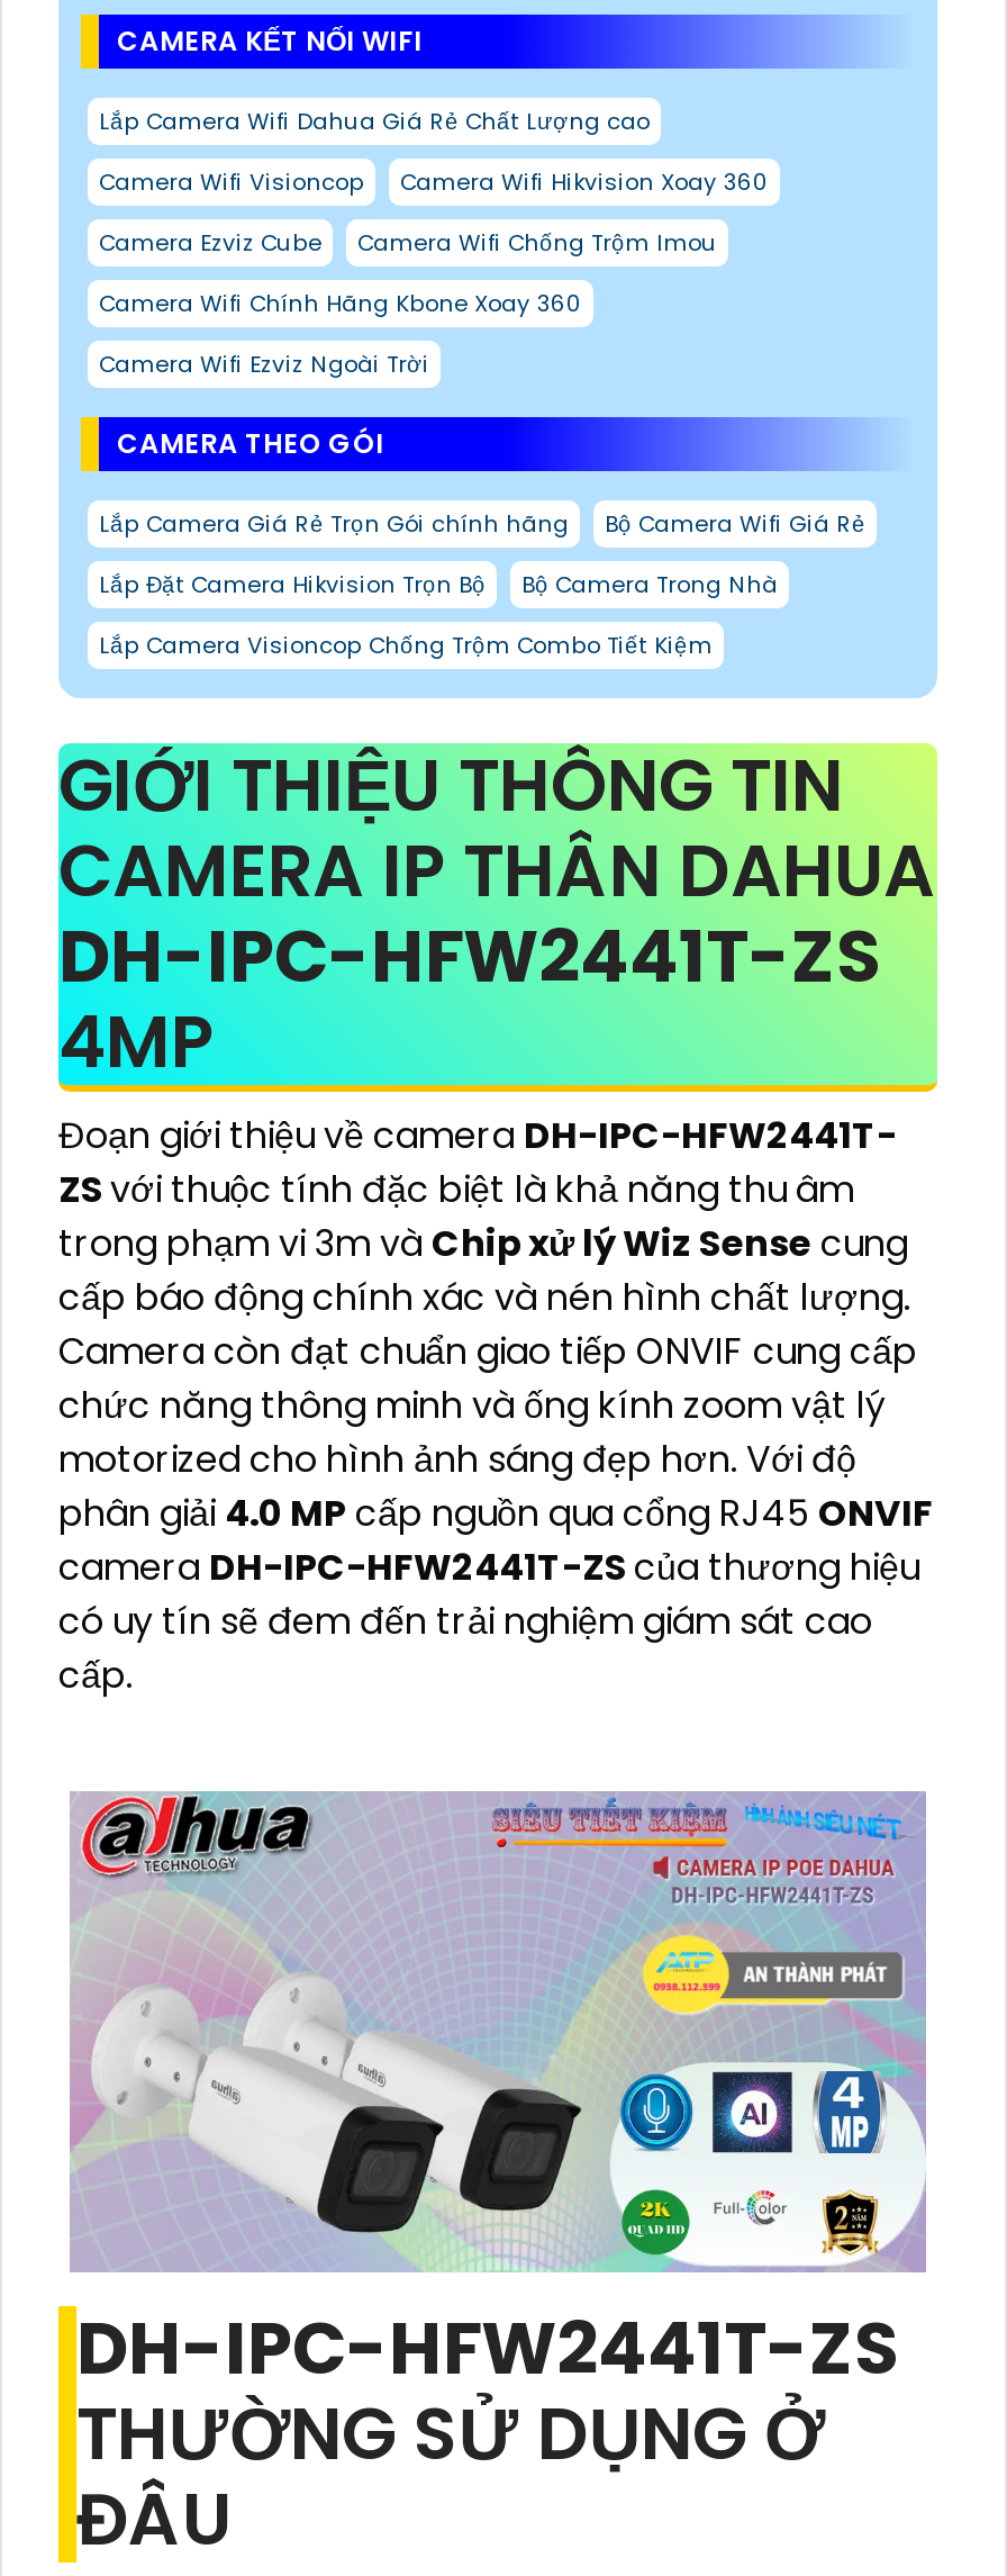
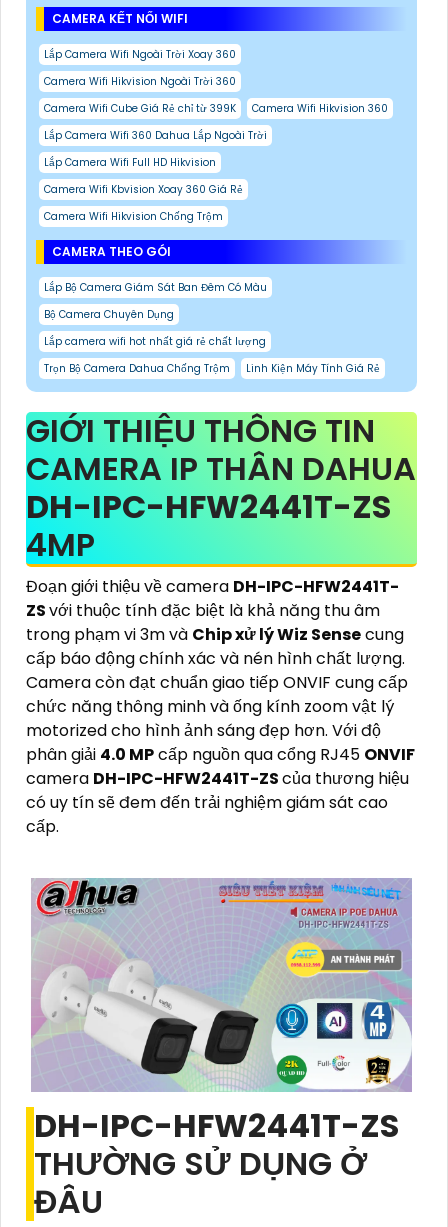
[99,105,769,381] Lắp Camera Wifi Dahua Giá Rẻ Chất Lượng cao | Camera Wifi Visioncop | Camera Wifi Hikvision Xoay 360 | Camera Ezviz Cube | Camera Wifi Chống Trộm Imou | Camera Wifi Chính Hãng Kbone Xoay 360 | Camera Wifi Ezviz Ngoài Trời -> [44,47,388,224] Lắp Camera Wifi Ngoài Trời Xoay 360 | Camera Wifi Hikvision Ngoài Trời 360 | Camera Wifi Cube Giá Rẻ chỉ từ 399K | Camera Wifi Hikvision 360 | Lắp Camera Wifi 360 Dahua Lắp Ngoài Trời | Lắp Camera Wifi Full HD Hikvision | Camera Wifi Kbvision Xoay 360 Giá Rẻ | Camera Wifi Hikvision Chống Trộm
[99,507,865,662] Lắp Camera Giá Rẻ Trọn Gói chính hãng | Bộ Camera Wifi Giá Rẻ | Lắp Đặt Camera Hikvision Trọn Bộ | Bộ Camera Trong Nhà | Lắp Camera Visioncop Chống Trộm Combo Tiết Kiệm -> [44,280,380,376] Lắp Bộ Camera Giám Sát Ban Đêm Có Màu | Bộ Camera Chuyên Dụng | Lắp camera wifi hot nhất giá rẻ chất lượng | Trọn Bộ Camera Dahua Chống Trộm | Linh Kiện Máy Tính Giá Rẻ

